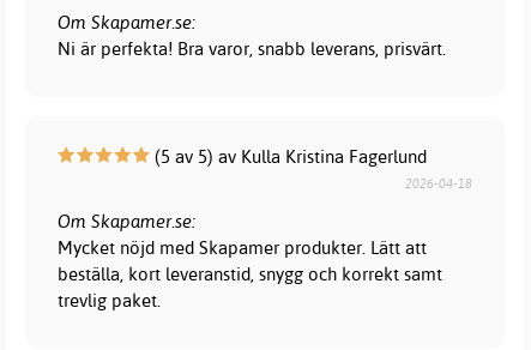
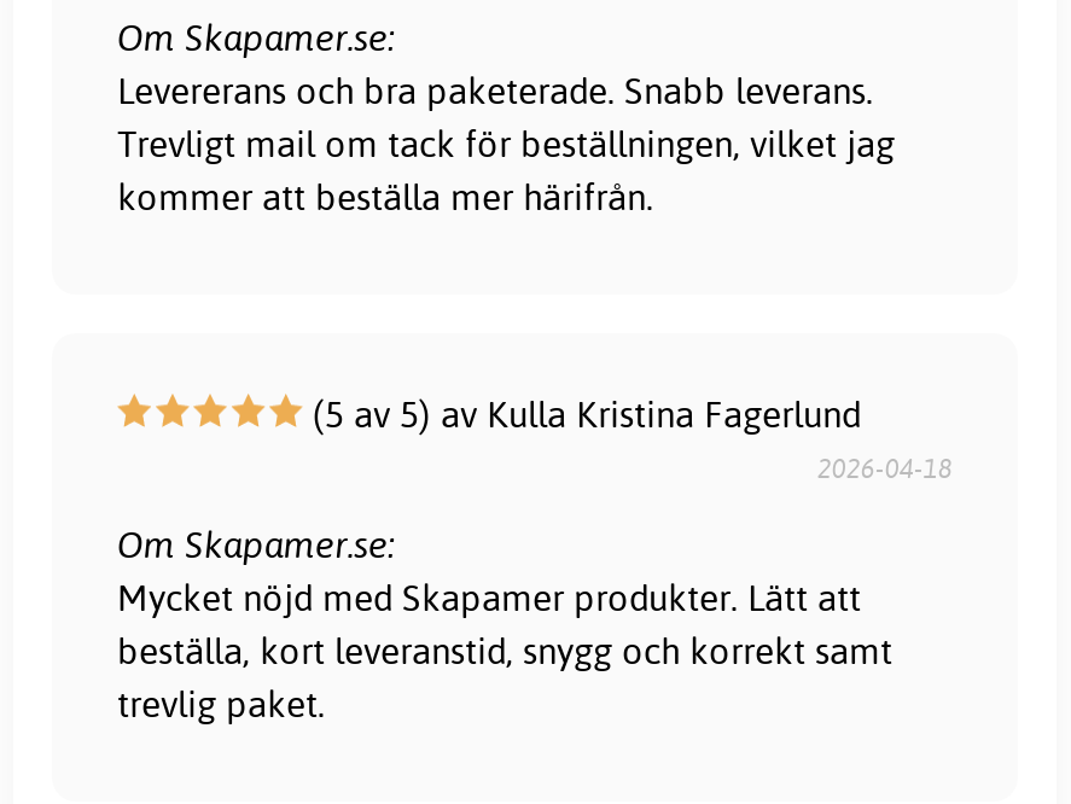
[58,38,446,60] Ni är perfekta! Bra varor, snabb leverans, prisvärt. -> [117,69,895,221] Levererans och bra paketerade. Snabb leverans. | Trevligt mail om tack för beställningen, vilket jag | kommer att beställa mer härifrån.

